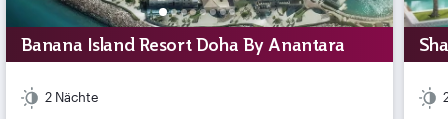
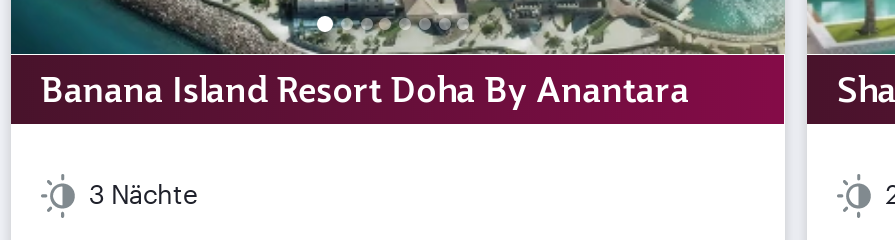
[45,89,98,105] 2 Nächte -> [89,179,197,211] 3 Nächte

